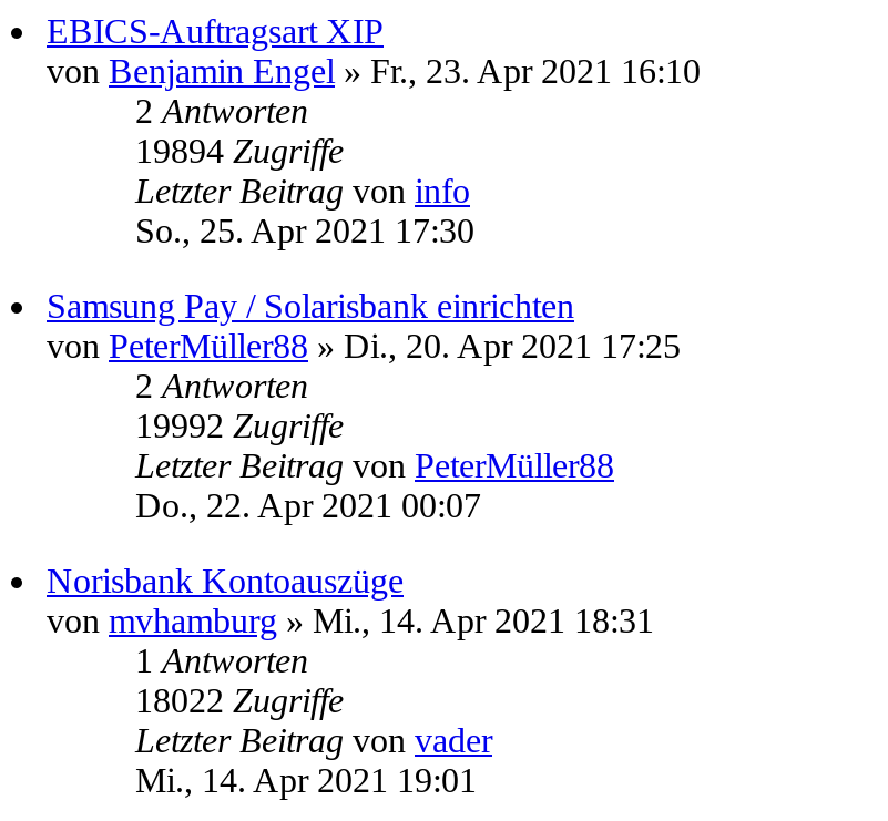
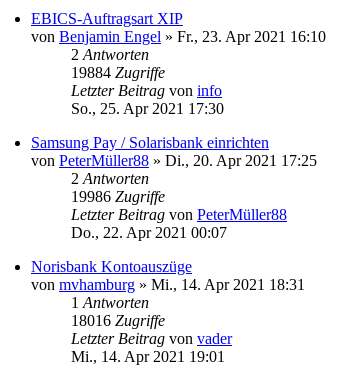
[135,132,344,169] 19894 Zugriffe -> [71,64,165,81] 19884 Zugriffe
[135,406,344,444] 19992 Zugriffe -> [71,188,165,205] 19986 Zugriffe
[135,681,344,719] 18022 Zugriffe -> [71,312,165,329] 18016 Zugriffe

